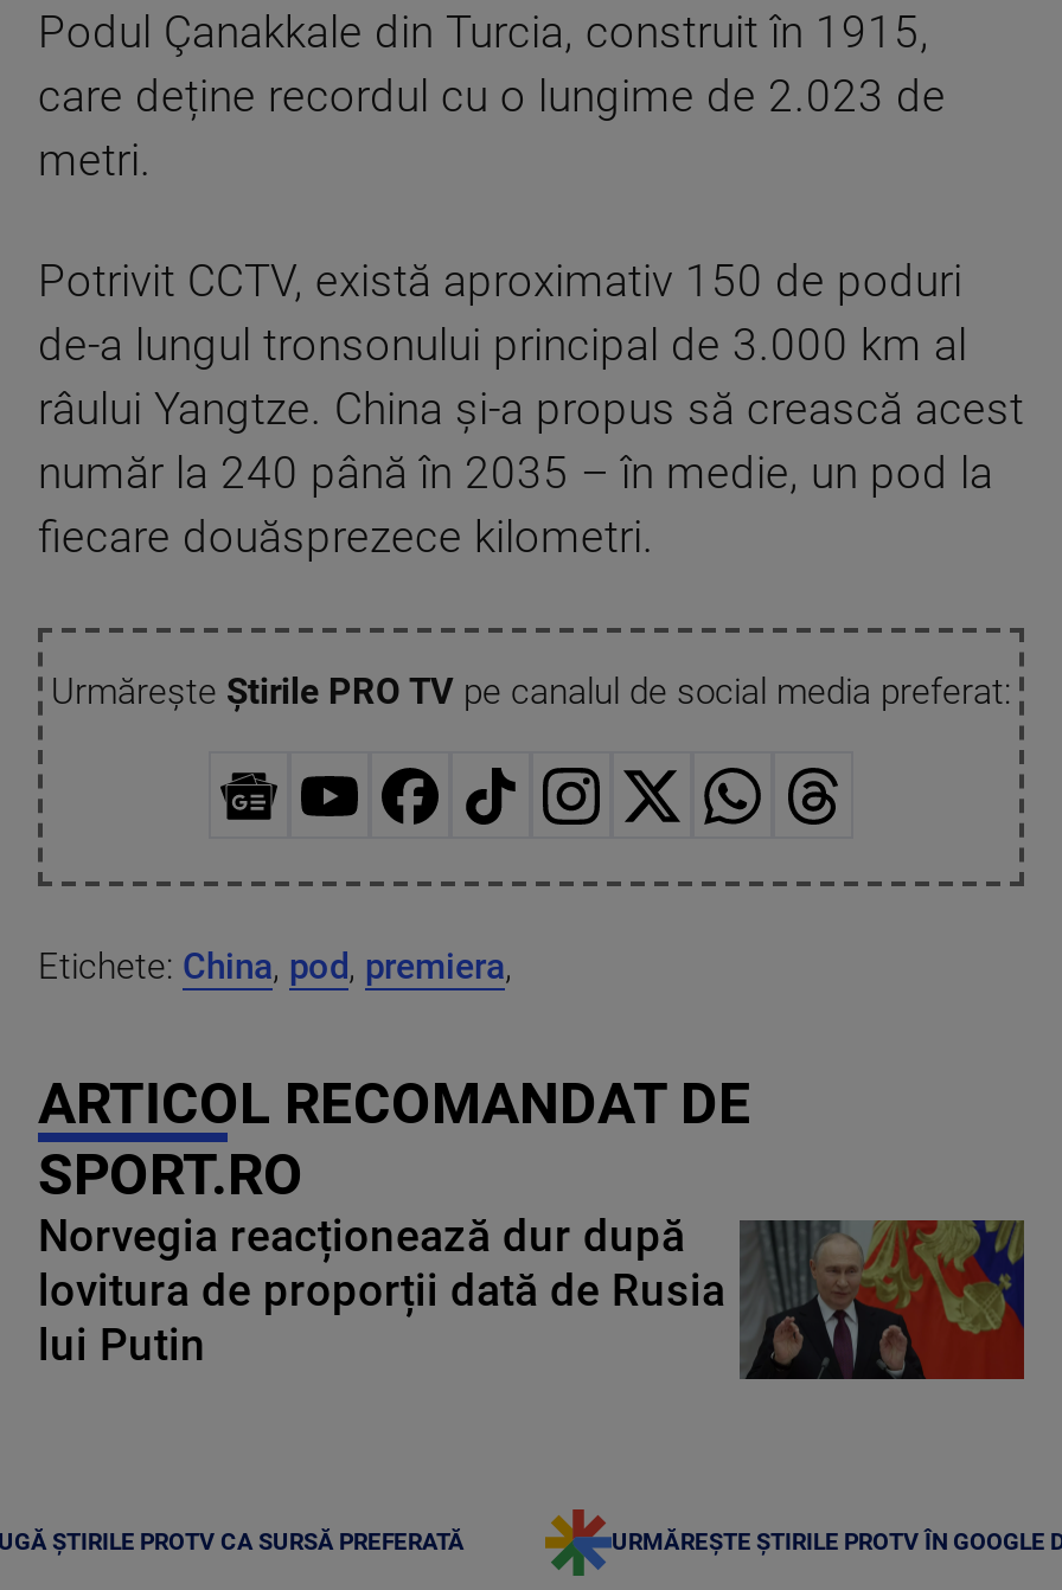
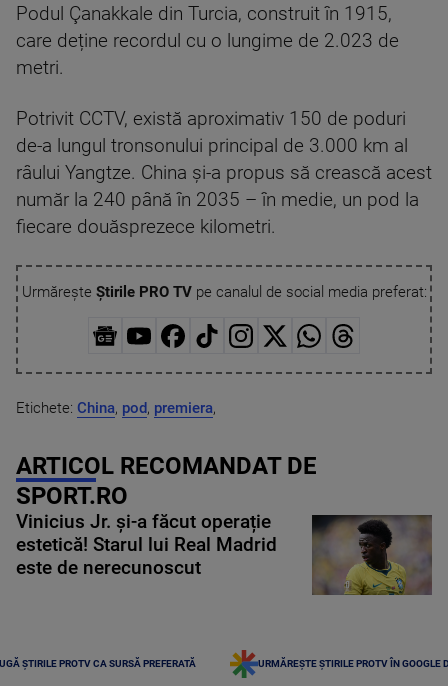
[38,1210,1026,1384] [image] | Norvegia reacționează dur după | lovitura de proporții dată de Rusia | lui Putin -> [16,511,433,596] [image] | Vinicius Jr. și-a făcut operație | estetică! Starul lui Real Madrid | este de nerecunoscut

